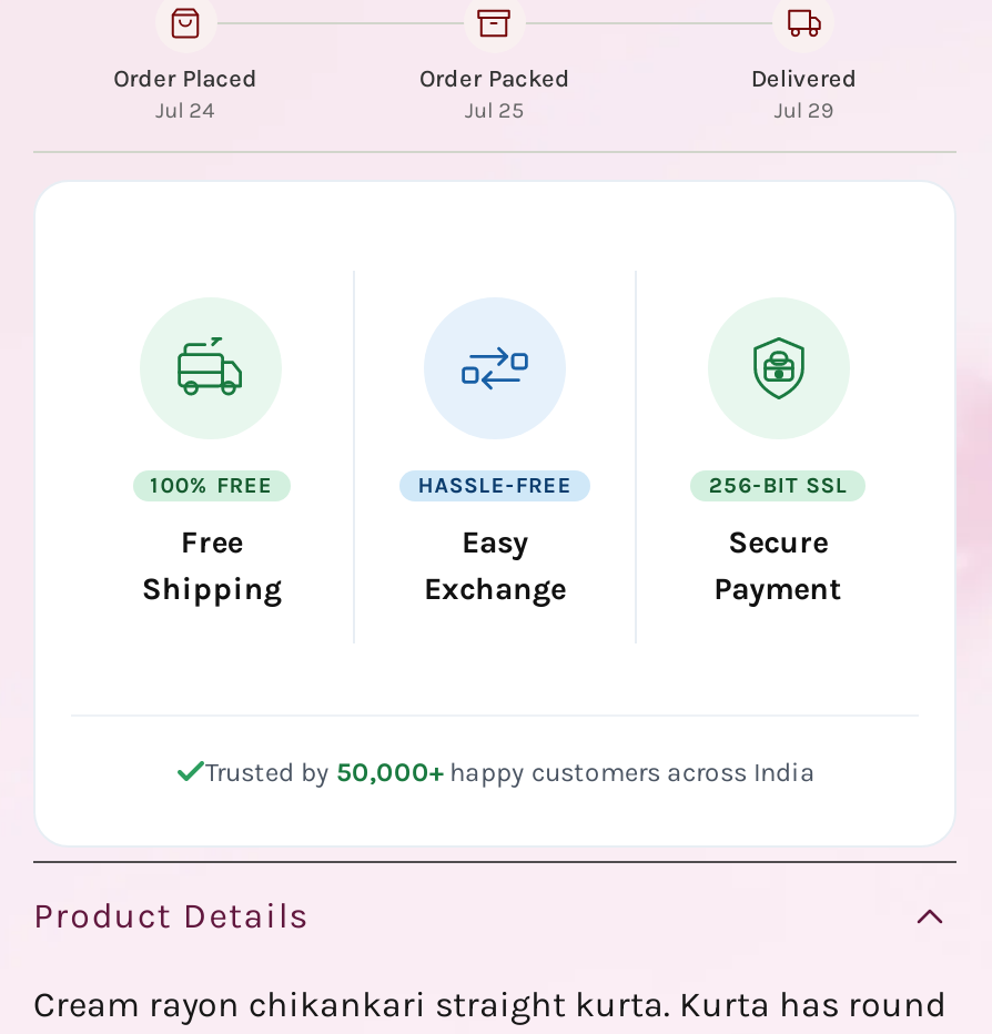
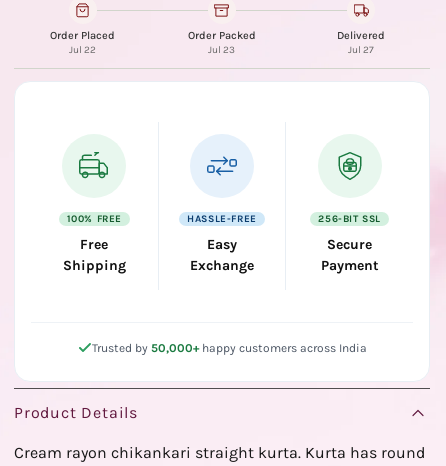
[156,99,215,125] Jul 24 -> [69,44,96,56] Jul 22
[465,99,525,125] Jul 25 -> [208,44,235,56] Jul 23
[774,99,834,125] Jul 29 -> [348,44,374,56] Jul 27

